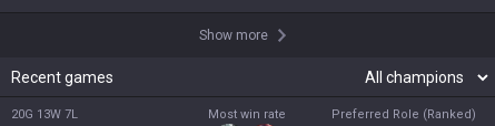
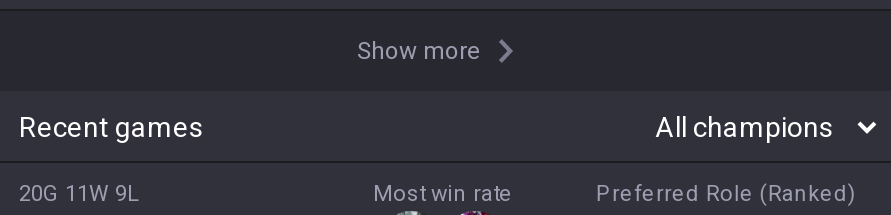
[11,107,78,122] 20G 13W 7L -> [19,181,139,207] 20G 11W 9L

